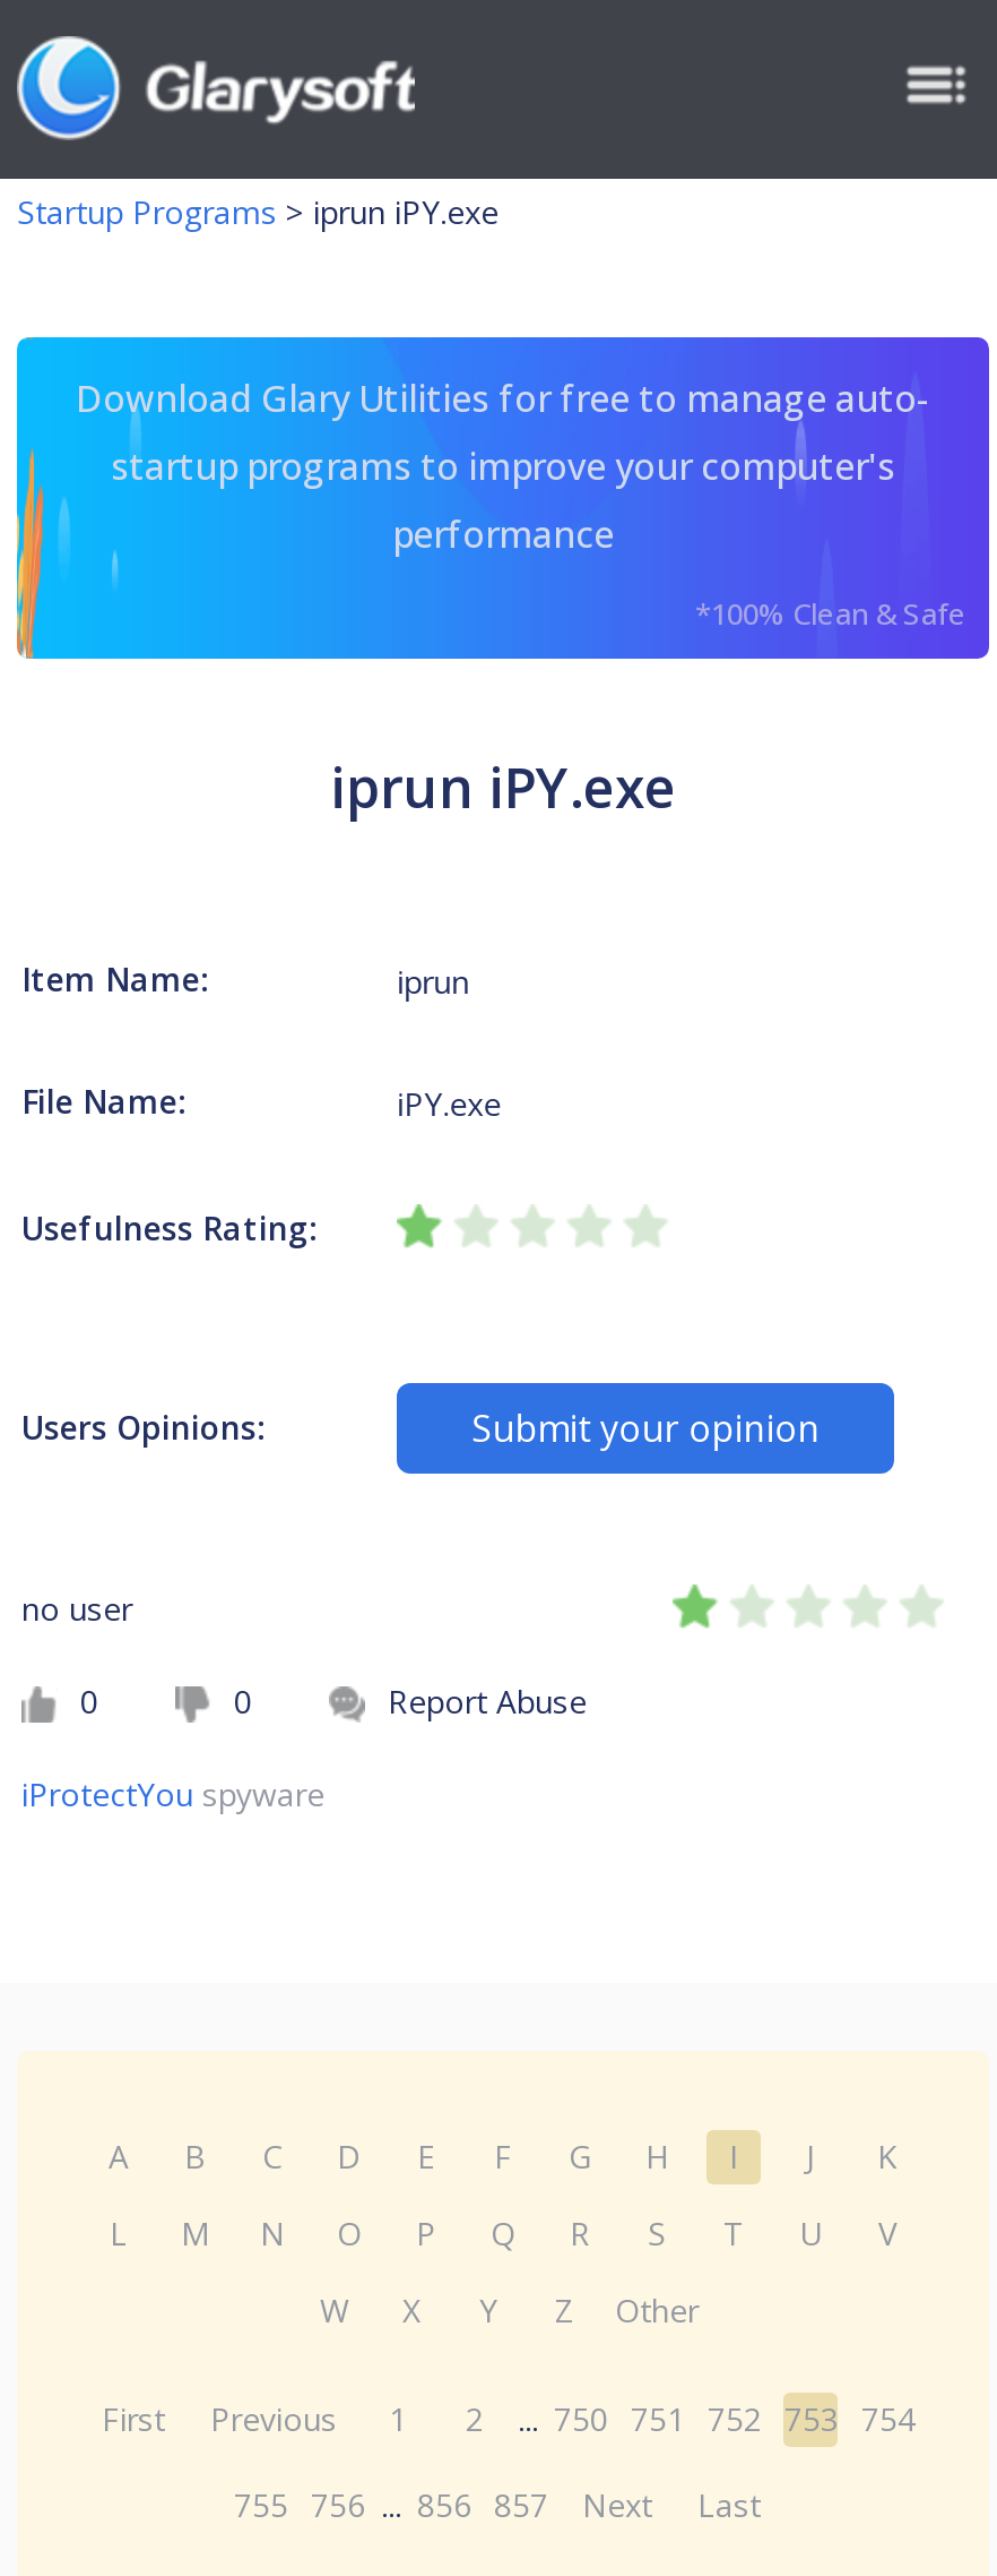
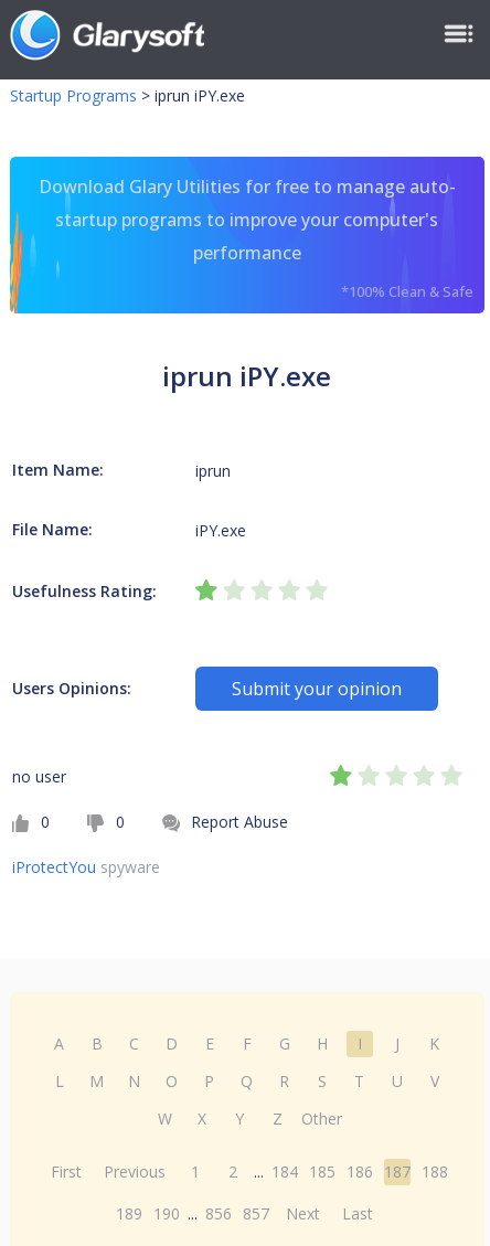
[102,2397,916,2440] First Previous 1 2 ... 750 751 752 753 754 -> [51,1161,449,1182] First Previous 1 2 ... 184 185 186 187 188
[234,2483,761,2526] 755 756 ... 856 857 Next Last -> [116,1203,373,1224] 189 190 ... 856 857 Next Last

